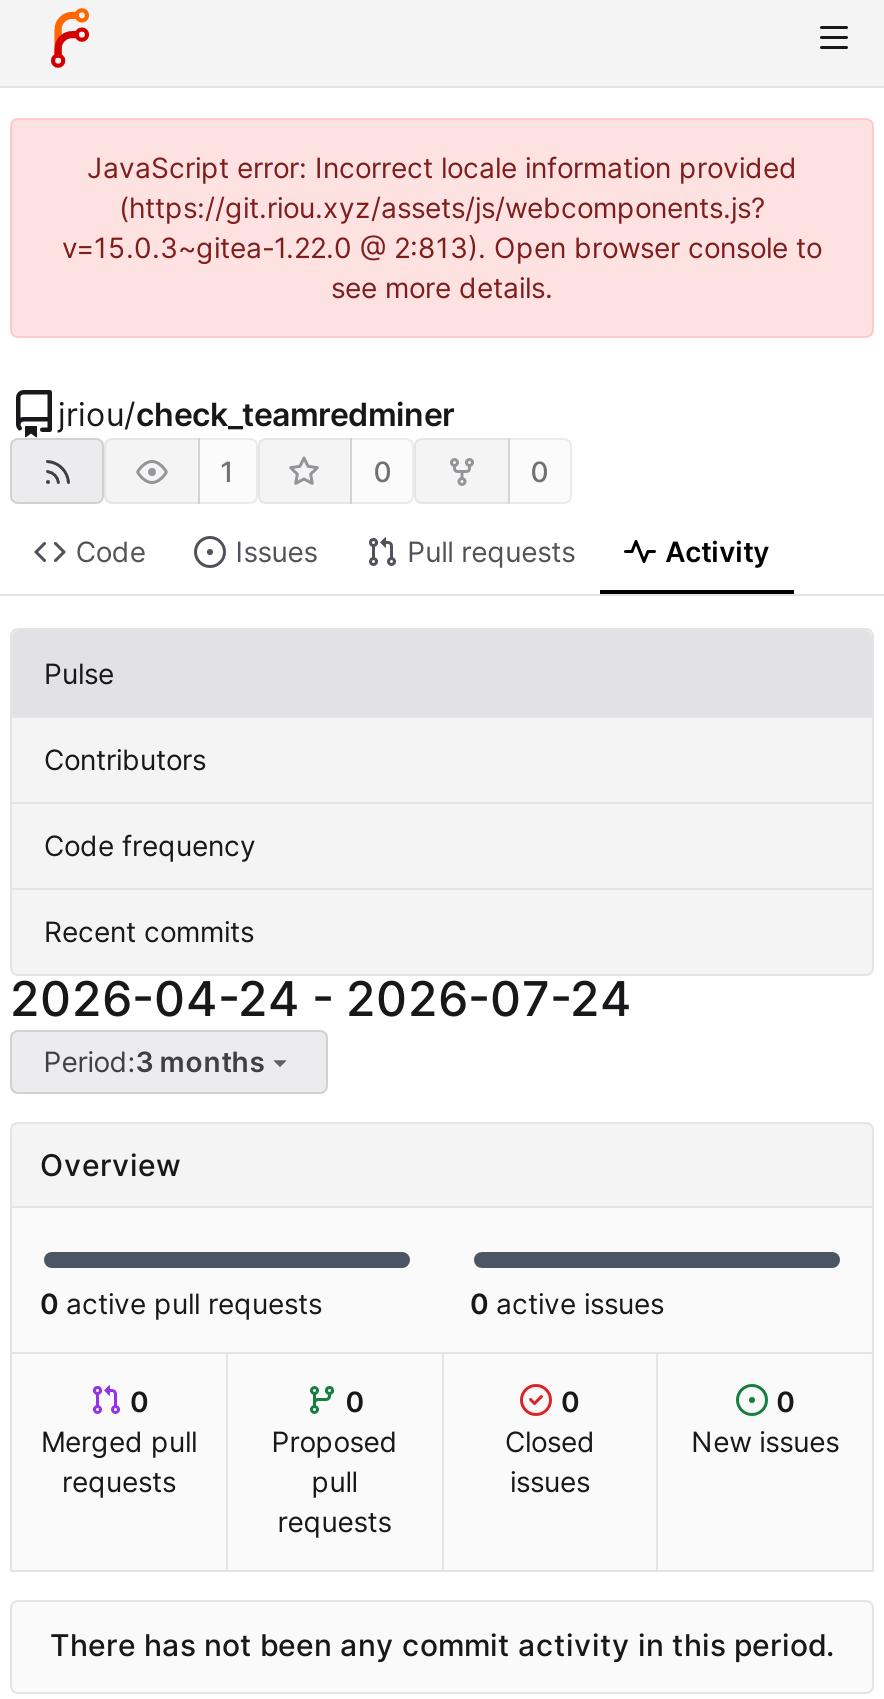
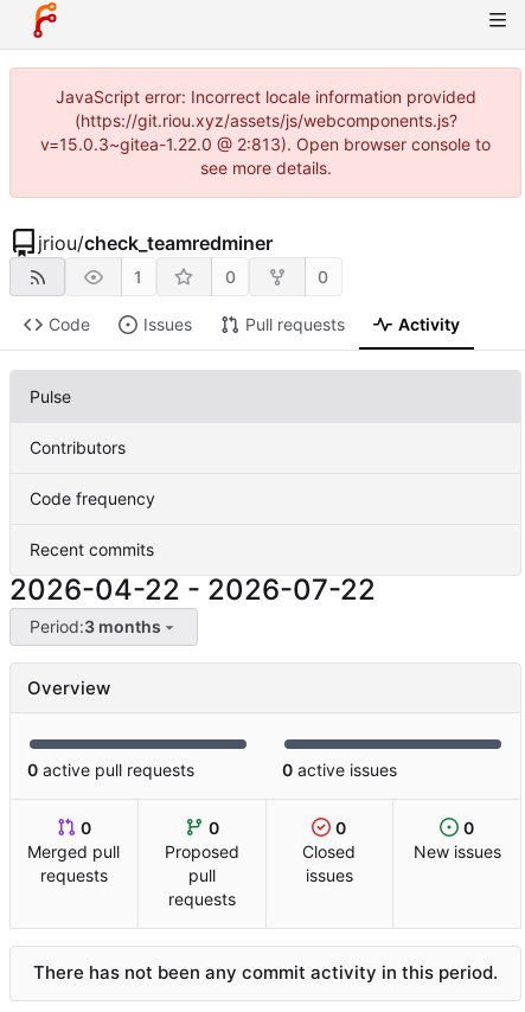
[10,970,632,1028] 2026-04-24 - 2026-07-24 -> [9,572,376,607] 2026-04-22 - 2026-07-22

